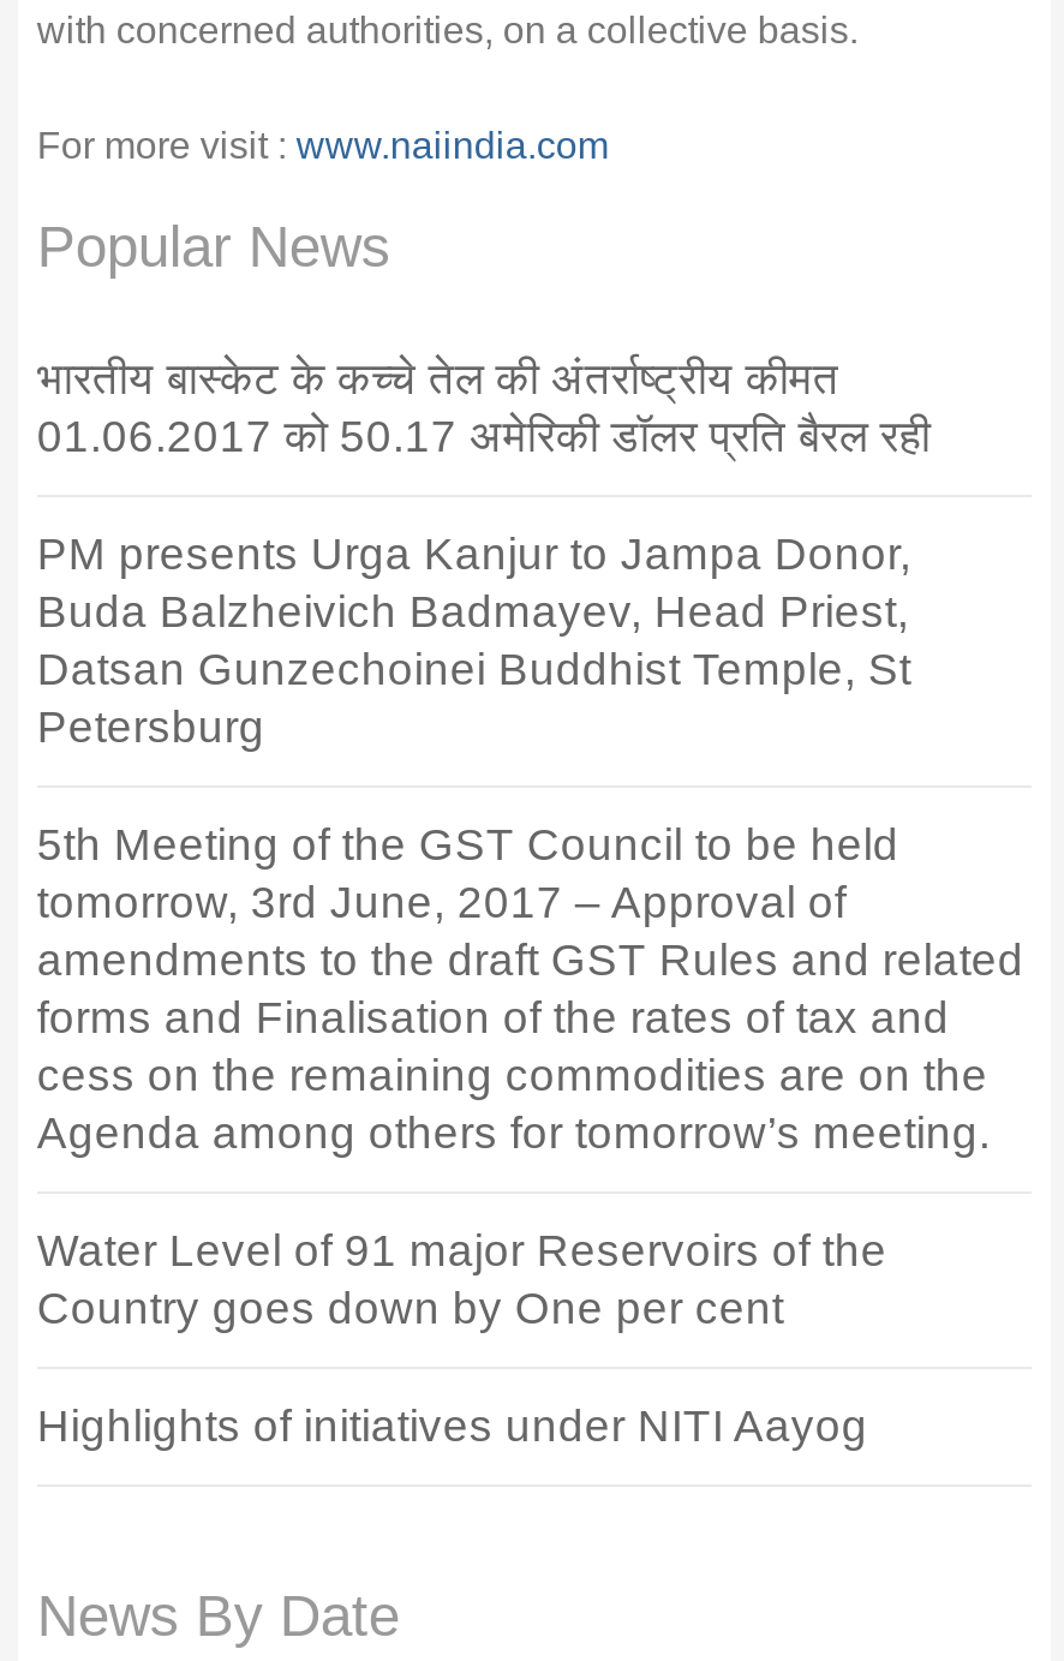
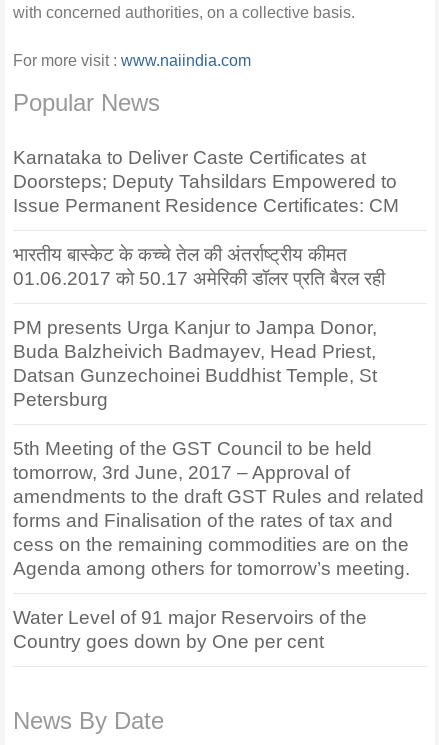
none -> [13,147,399,216] Karnataka to Deliver Caste Certificates at | Doorsteps; Deputy Tahsildars Empowered to | Issue Permanent Residence Certificates: CM
moved [37,354,1024,1334] -> [13,244,424,652]: भारतीय बास्केट के कच्चे तेल की अंतर्राष्ट्रीय कीमत | 01.06.2017 को 50.17 अमेरिकी डॉलर प्रति बैरल रही | PM presents Urga Kanjur to Jampa Donor, | ... | Water Level of 91 major Reservoirs of the | Country goes down by One per cent
[37,1401,868,1452] Highlights of initiatives under NITI Aayog -> none

